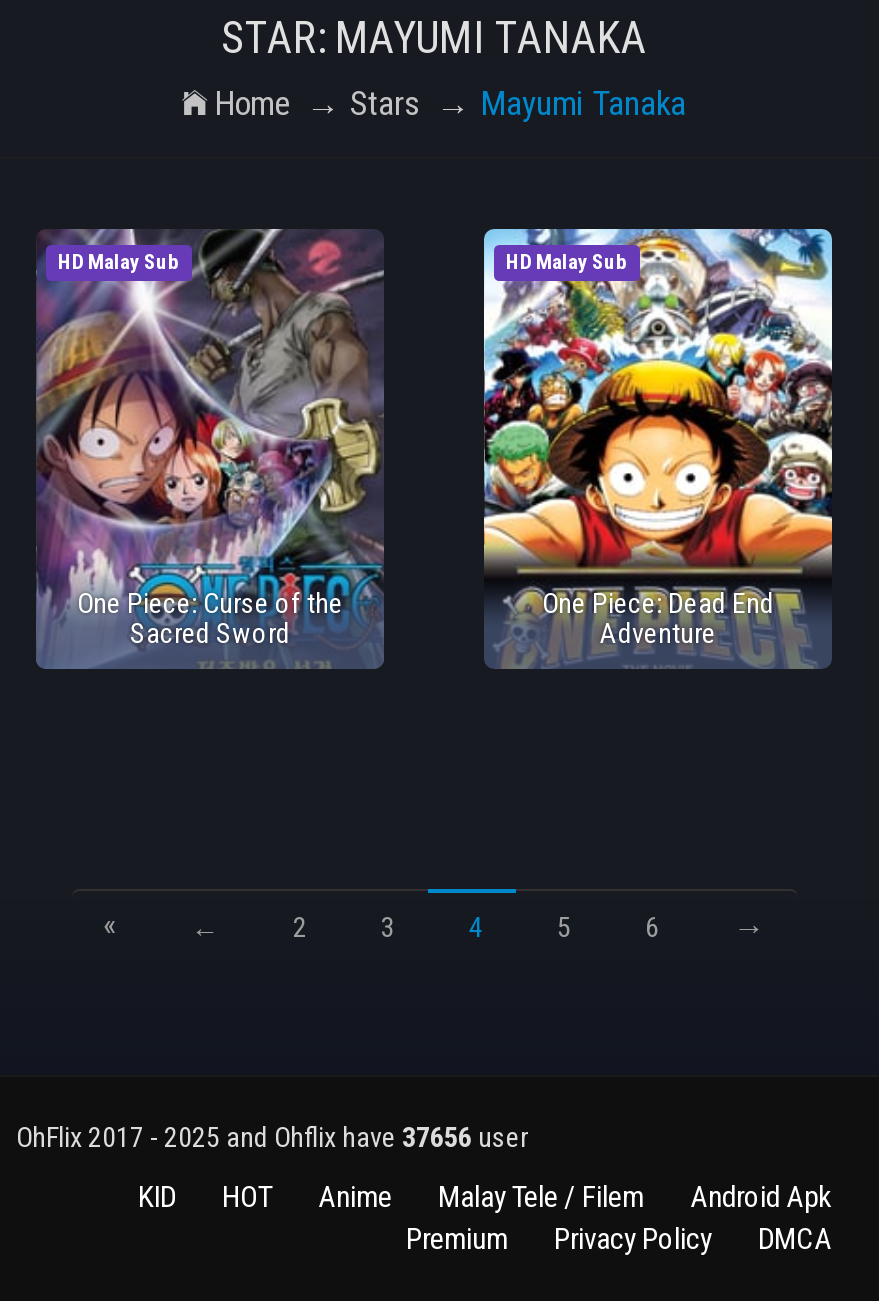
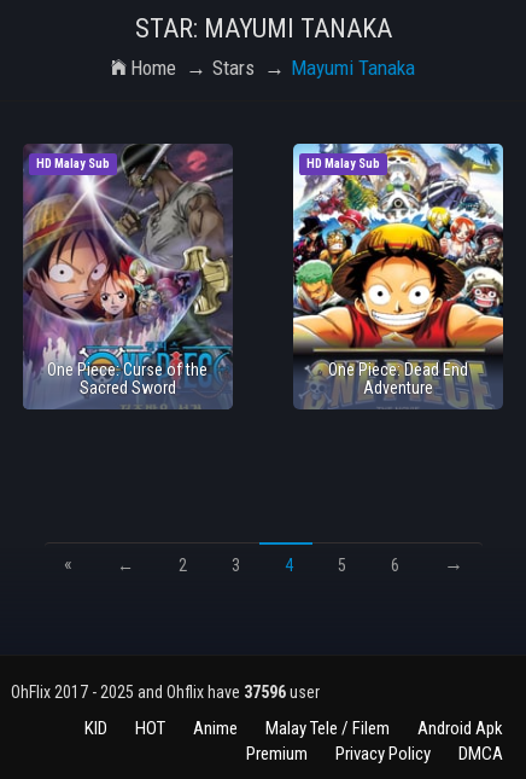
[16,1121,528,1153] OhFlix 2017 - 2025 and Ohflix have 37656 user -> [11,682,320,702] OhFlix 2017 - 2025 and Ohflix have 37596 user

